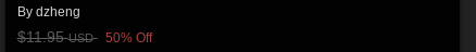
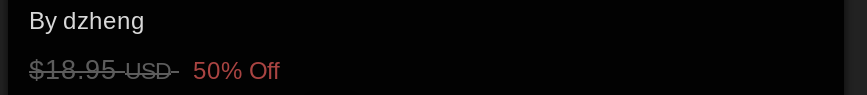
[17,29,152,45] $11.95USD 50% Off -> [29,54,279,84] $18.95USD 50% Off

